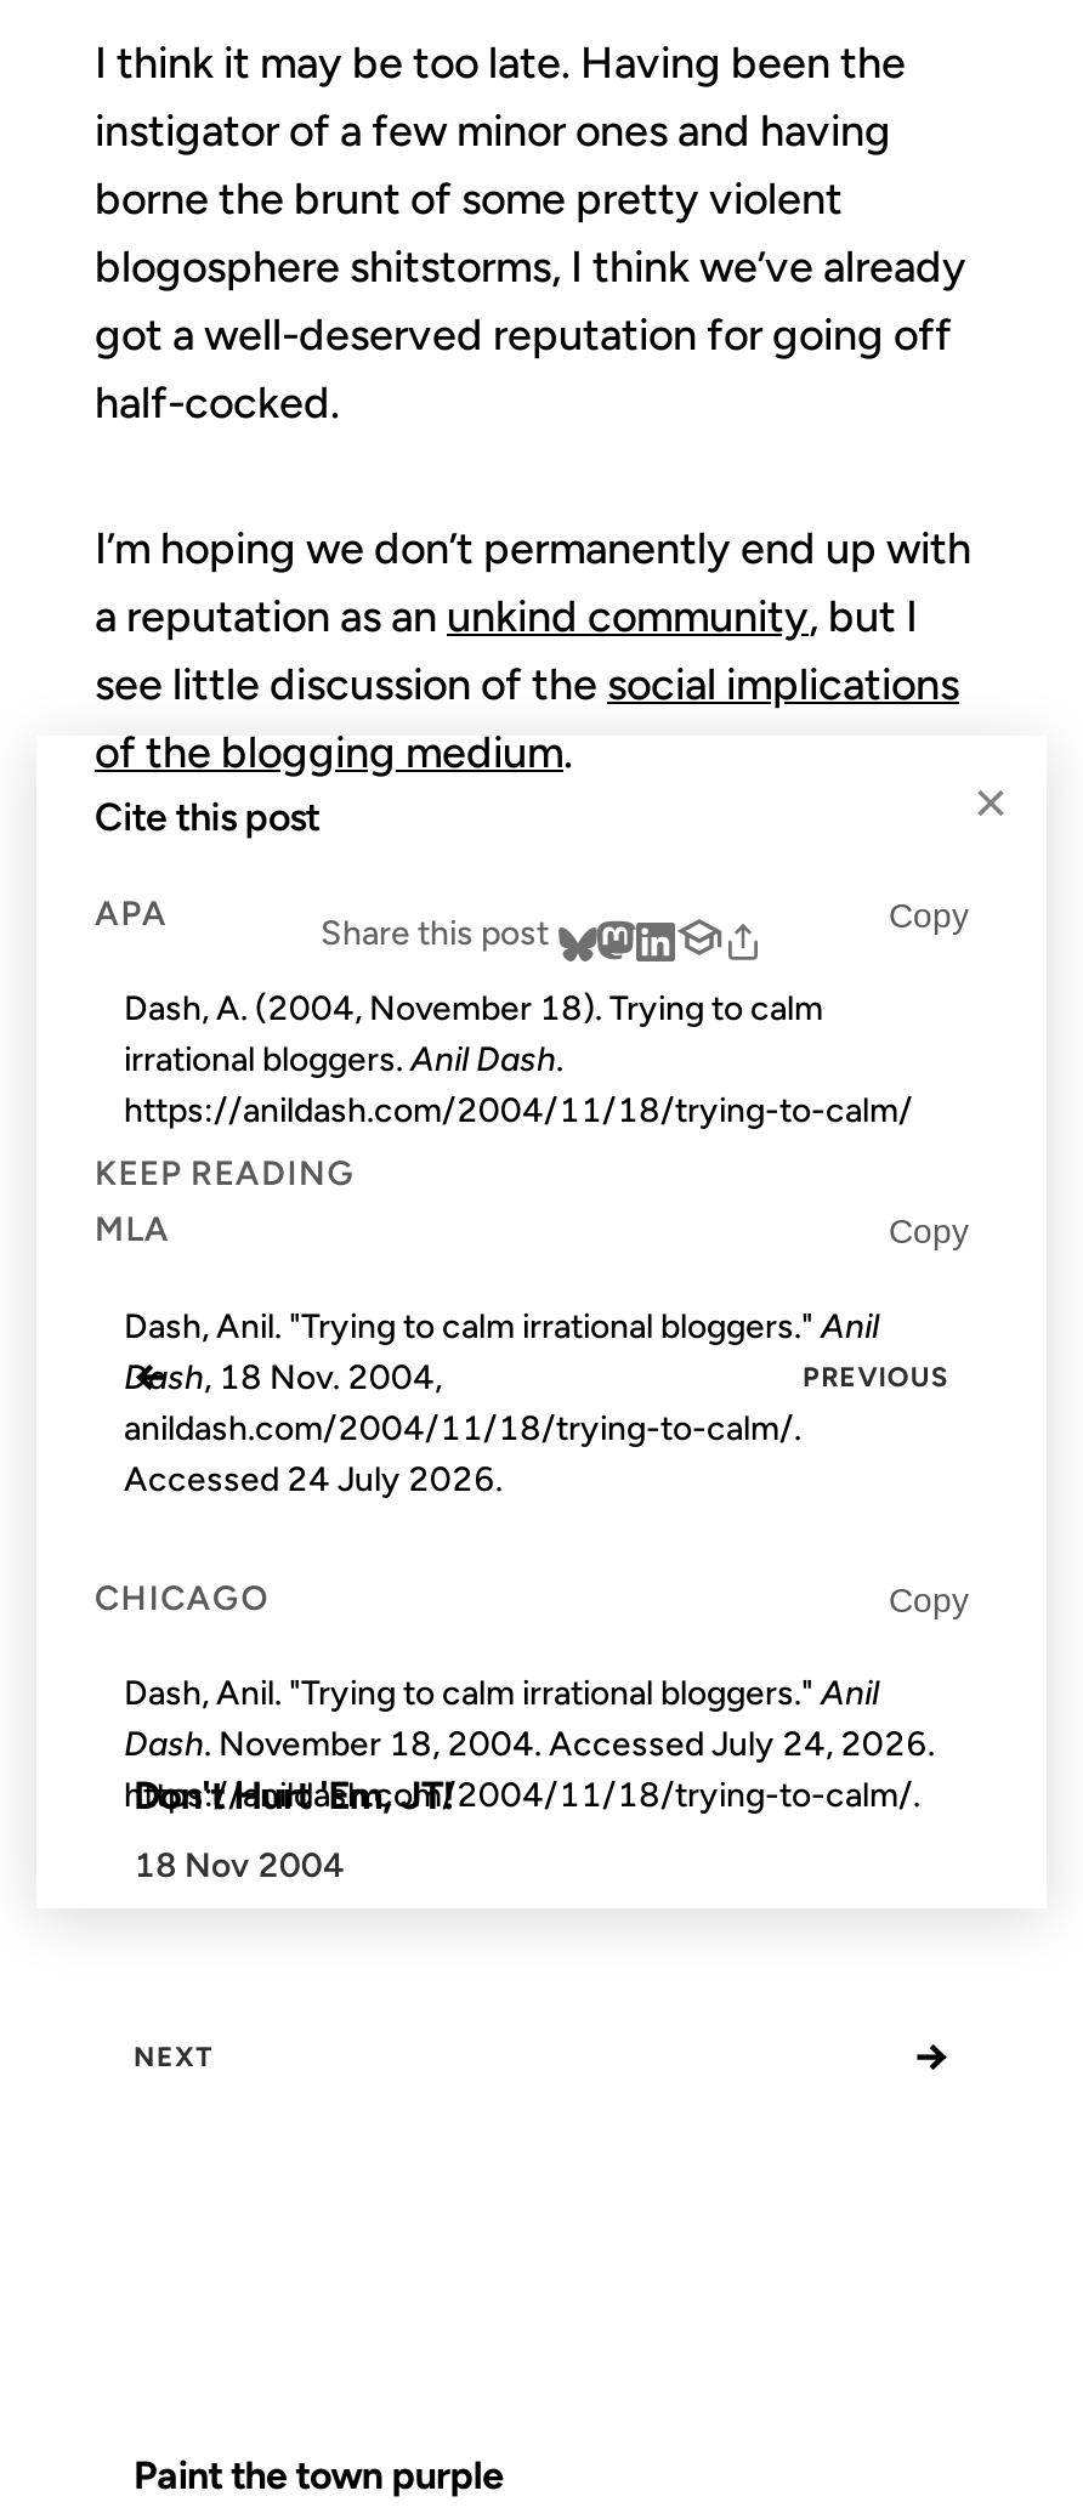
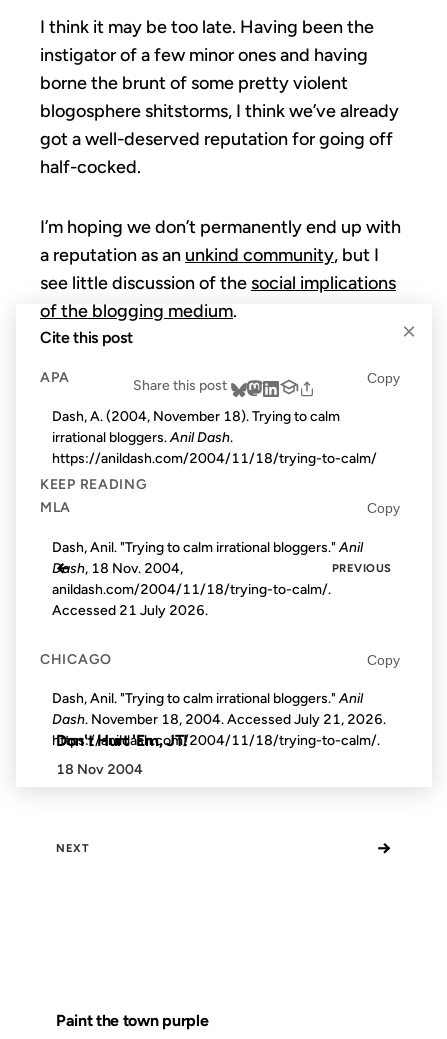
[124,1459,503,1500] Accessed 24 July 2026. -> [52,602,208,619] Accessed 21 July 2026.
[124,1725,935,1766] Dash. November 18, 2004. Accessed July 24, 2026. -> [52,711,386,728] Dash. November 18, 2004. Accessed July 21, 2026.

